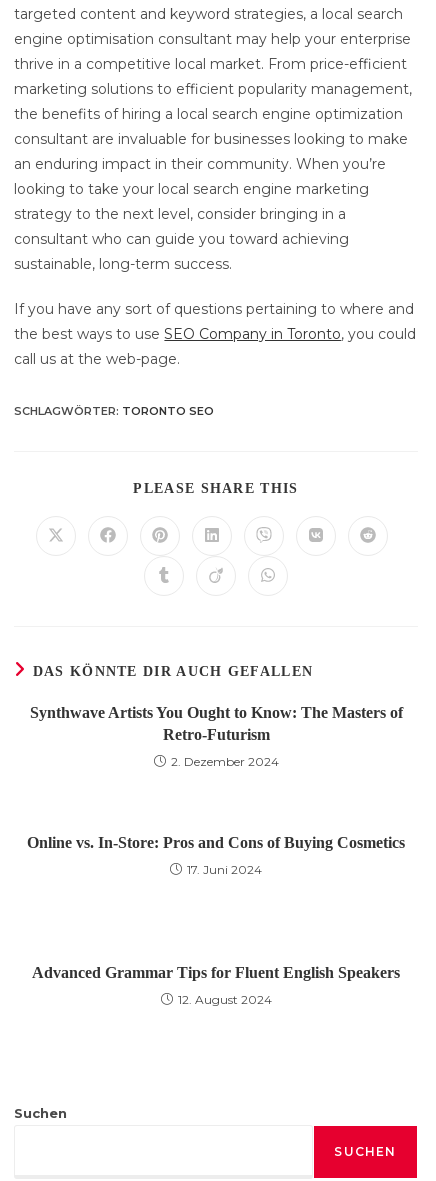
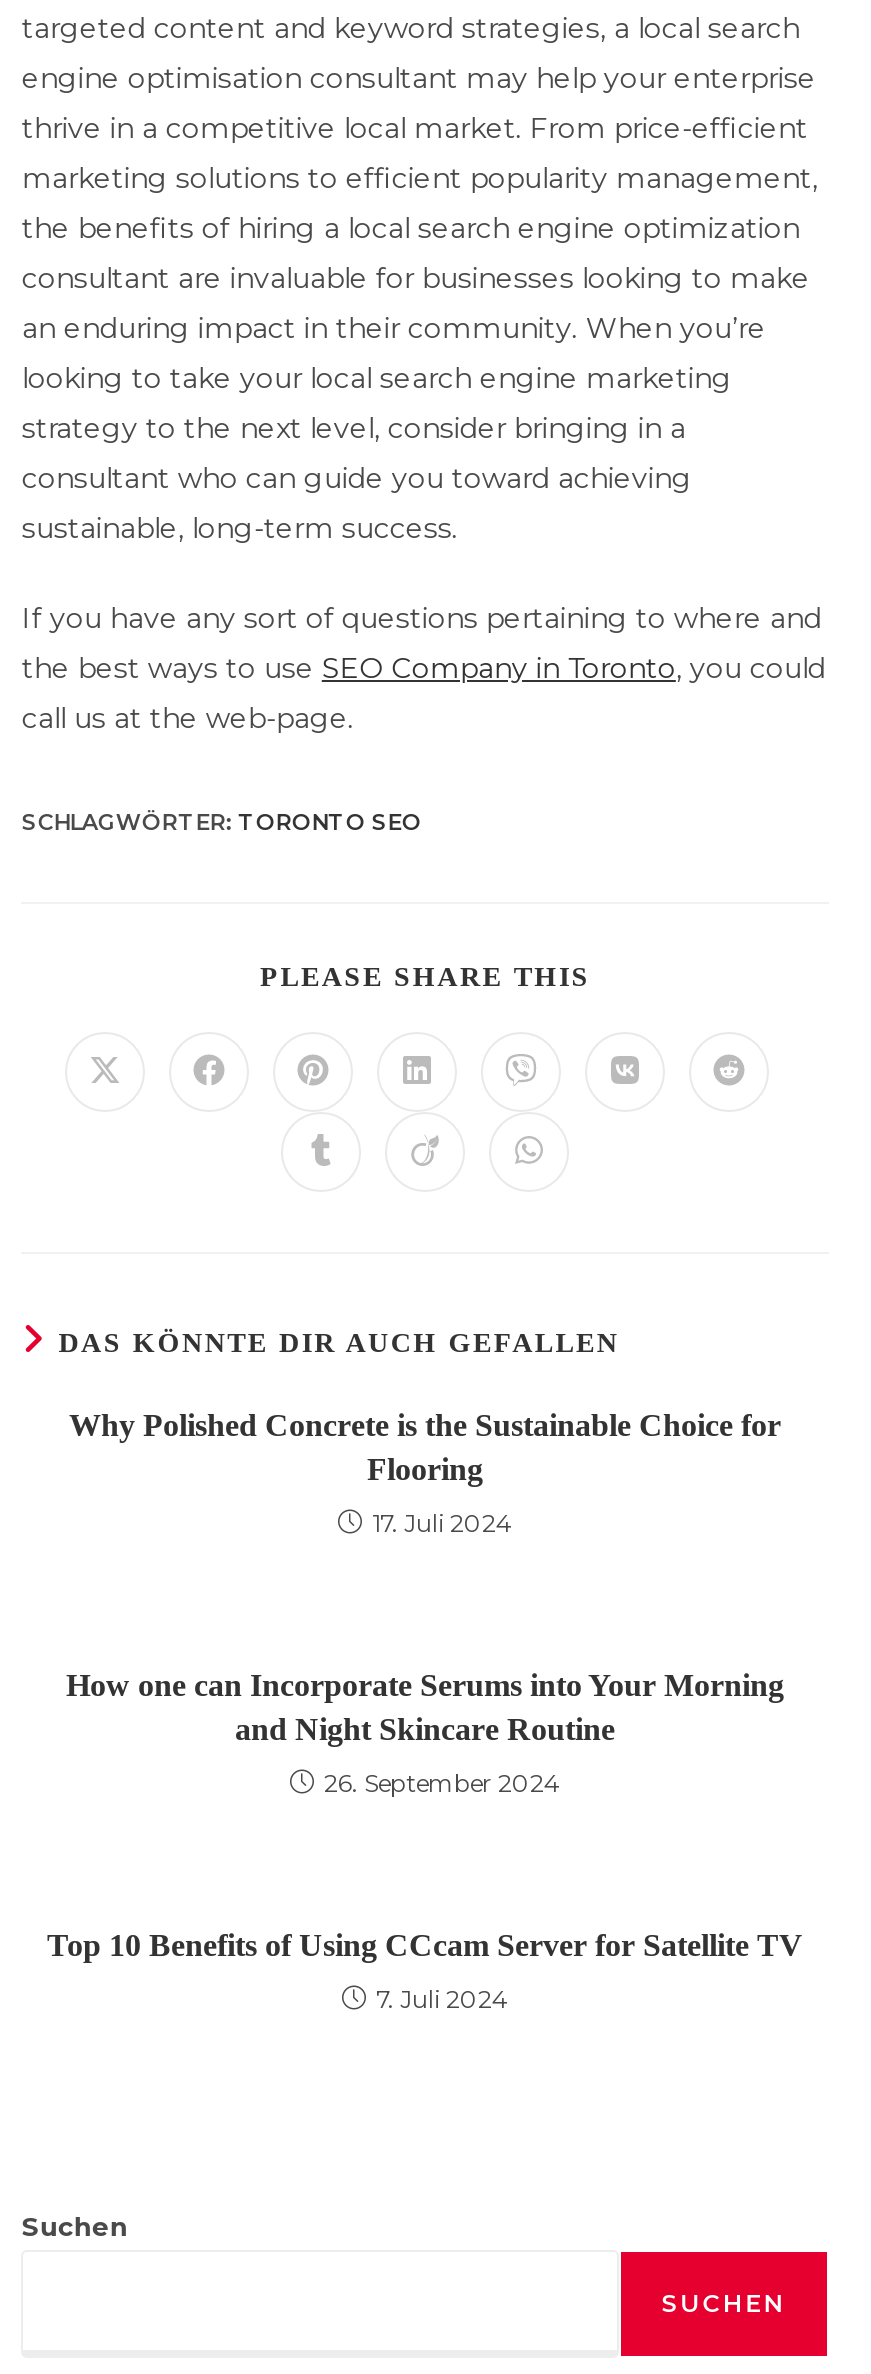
[29,704,402,743] Synthwave Artists You Ought to Know: The Masters of | Retro-Futurism -> [69,1408,781,1486] Why Polished Concrete is the Sustainable Choice for | Flooring
[170,754,278,769] 2. Dezember 2024 -> [372,1508,512,1538] 17. Juli 2024
[27,834,405,851] Online vs. In-Store: Pros and Cons of Buying Cosmetics -> [66,1668,784,1746] How one can Incorporate Serums into Your Morning | and Night Skincare Routine
[187,862,262,877] 17. Juni 2024 -> [324,1768,560,1798] 26. September 2024
[32,964,400,981] Advanced Grammar Tips for Fluent English Speakers -> [47,1928,803,1962] Top 10 Benefits of Using CCcam Server for Satellite TV
[177,992,271,1007] 12. August 2024 -> [376,1984,508,2014] 7. Juli 2024

